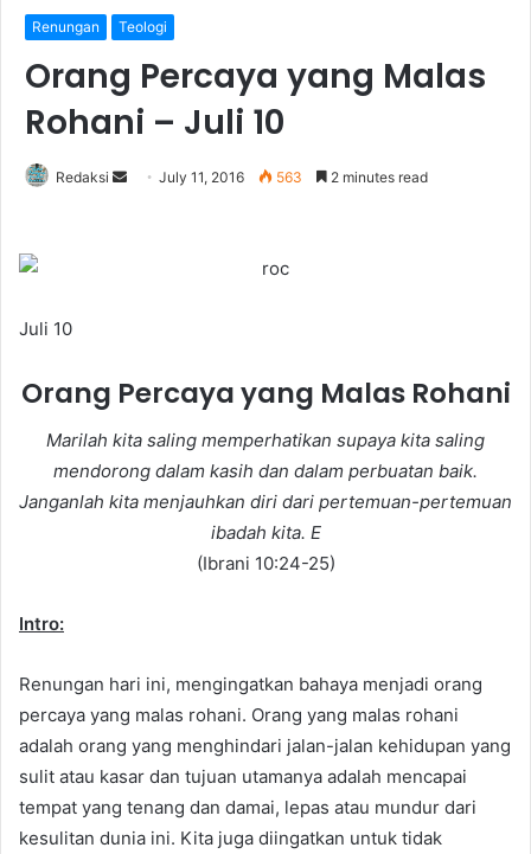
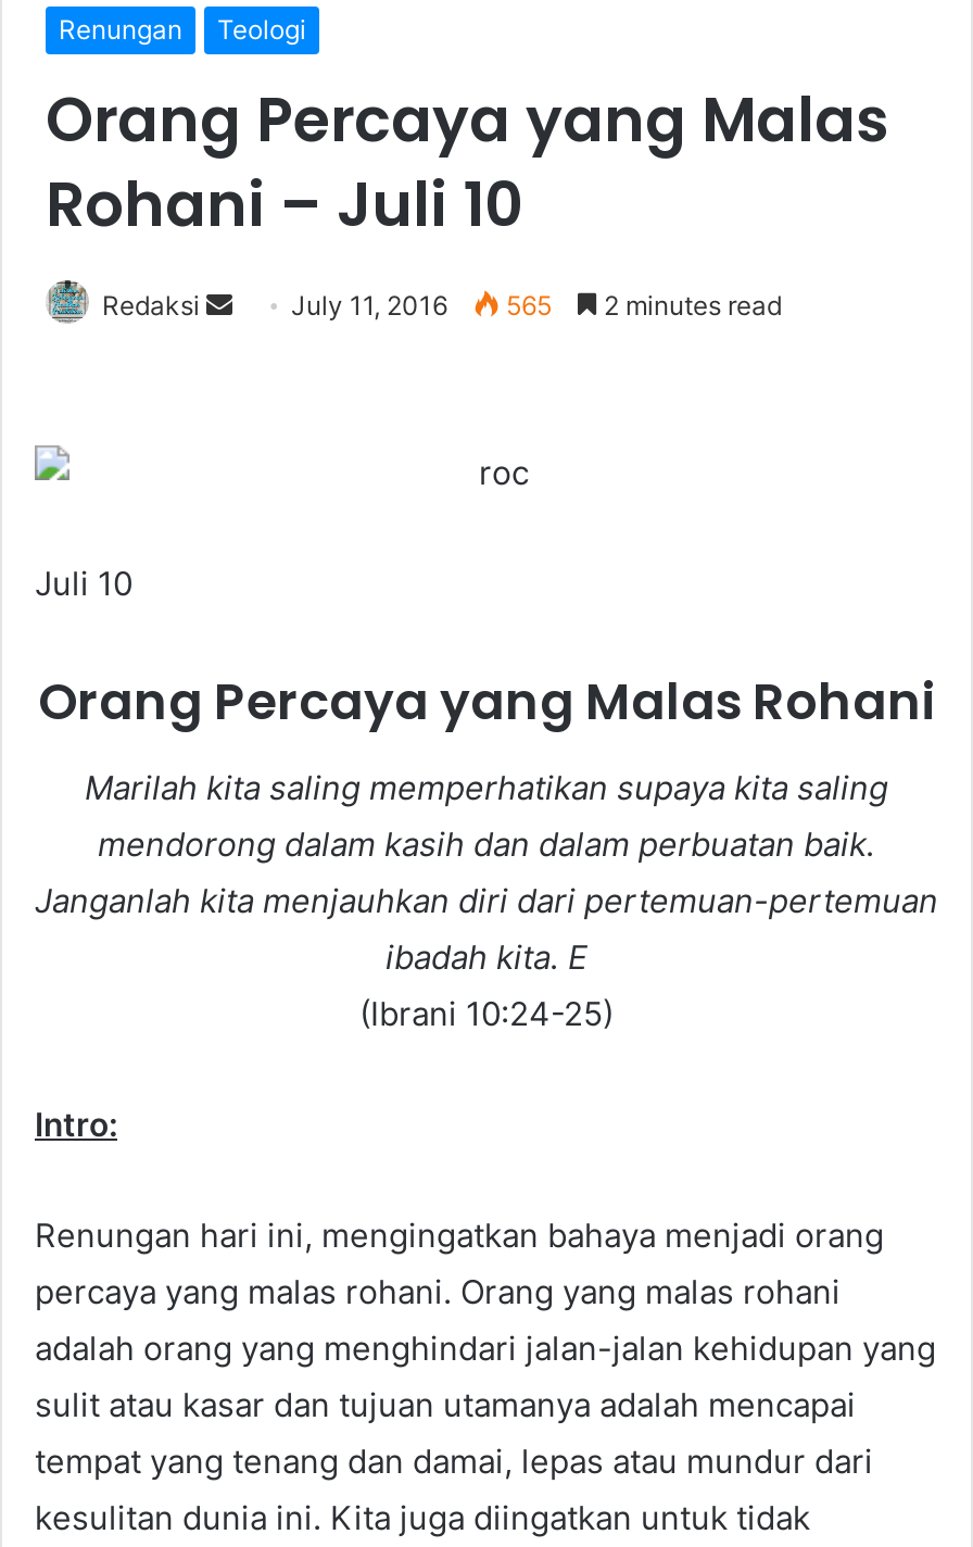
[273,168,302,186] 563 -> [500,288,552,321] 565

